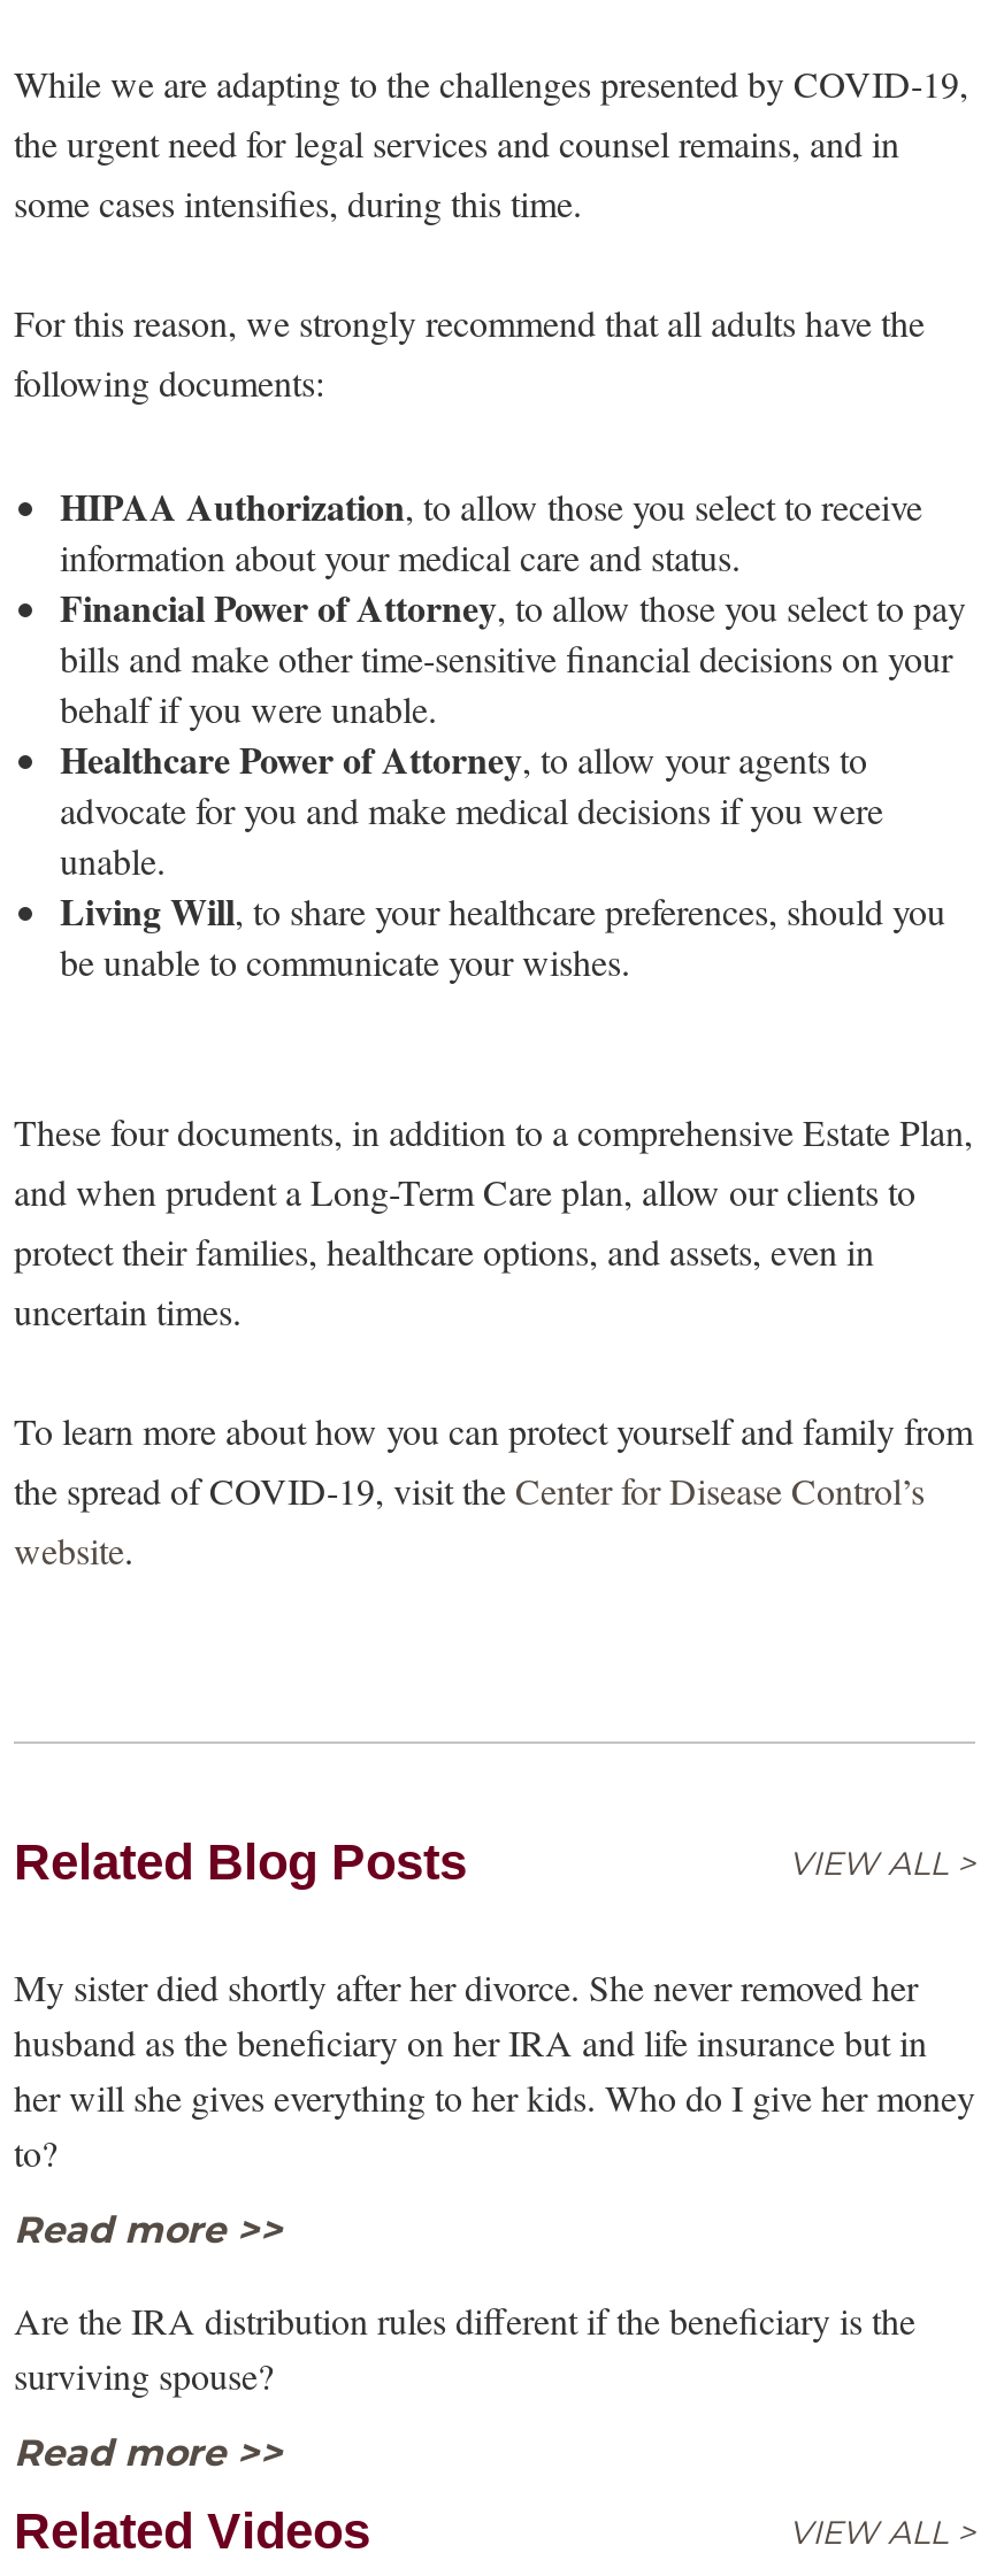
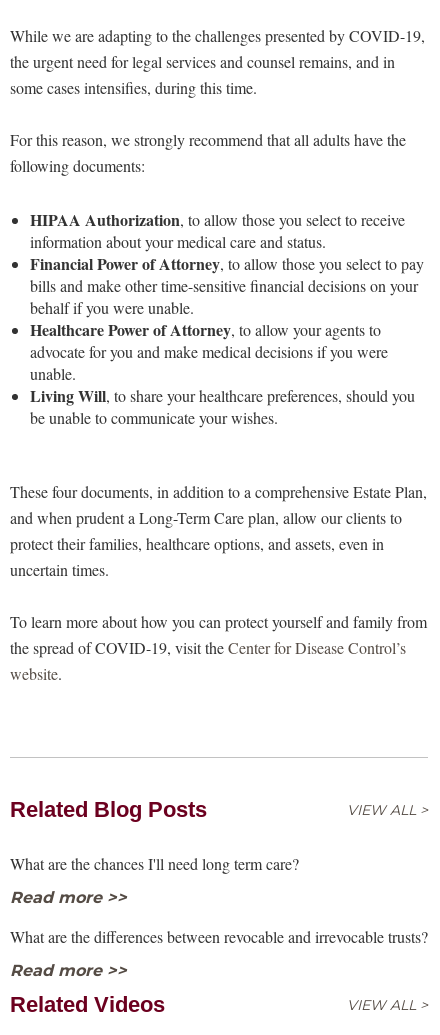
[14,1961,975,2175] My sister died shortly after her divorce. She never removed her | husband as the beneficiary on her IRA and life insurance but in | her will she gives everything to her kids. Who do I give her money | to? -> [10,852,299,873] What are the chances I'll need long term care?
[14,2294,915,2398] Are the IRA distribution rules different if the beneficiary is the | surviving spouse? -> [10,925,428,946] What are the differences between revocable and irrevocable trusts?

